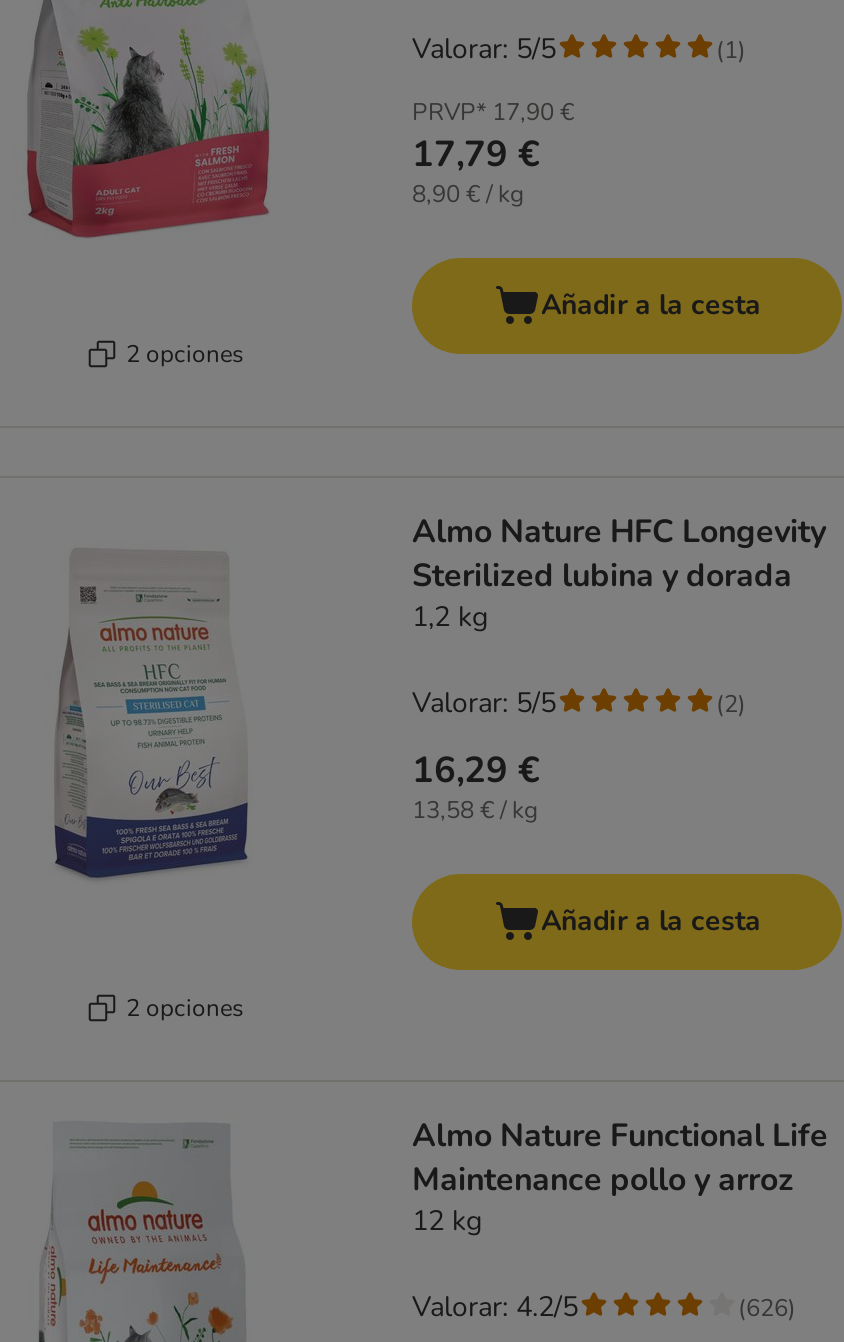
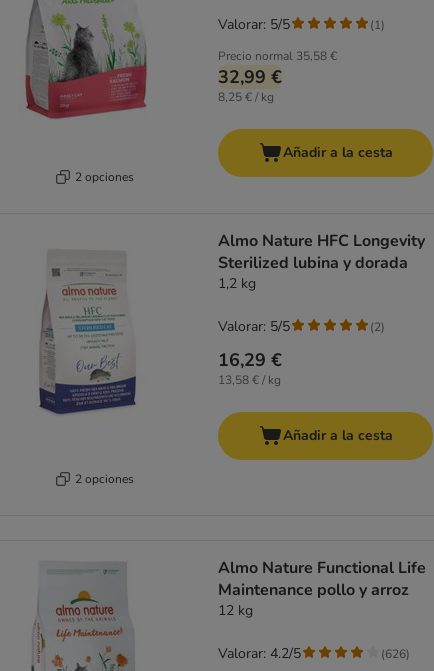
[412,96,574,210] PRVP* 17,90 € | 17,79 € | 8,90 € / kg -> [218,48,337,105] Precio normal 35,58 € | 32,99 € | 8,25 € / kg
moved [52,510,826,1023] -> [38,230,425,487]: [image] | 2 opciones | Almo Nature HFC Longevity | ... | (2) | Añadir a la cesta

